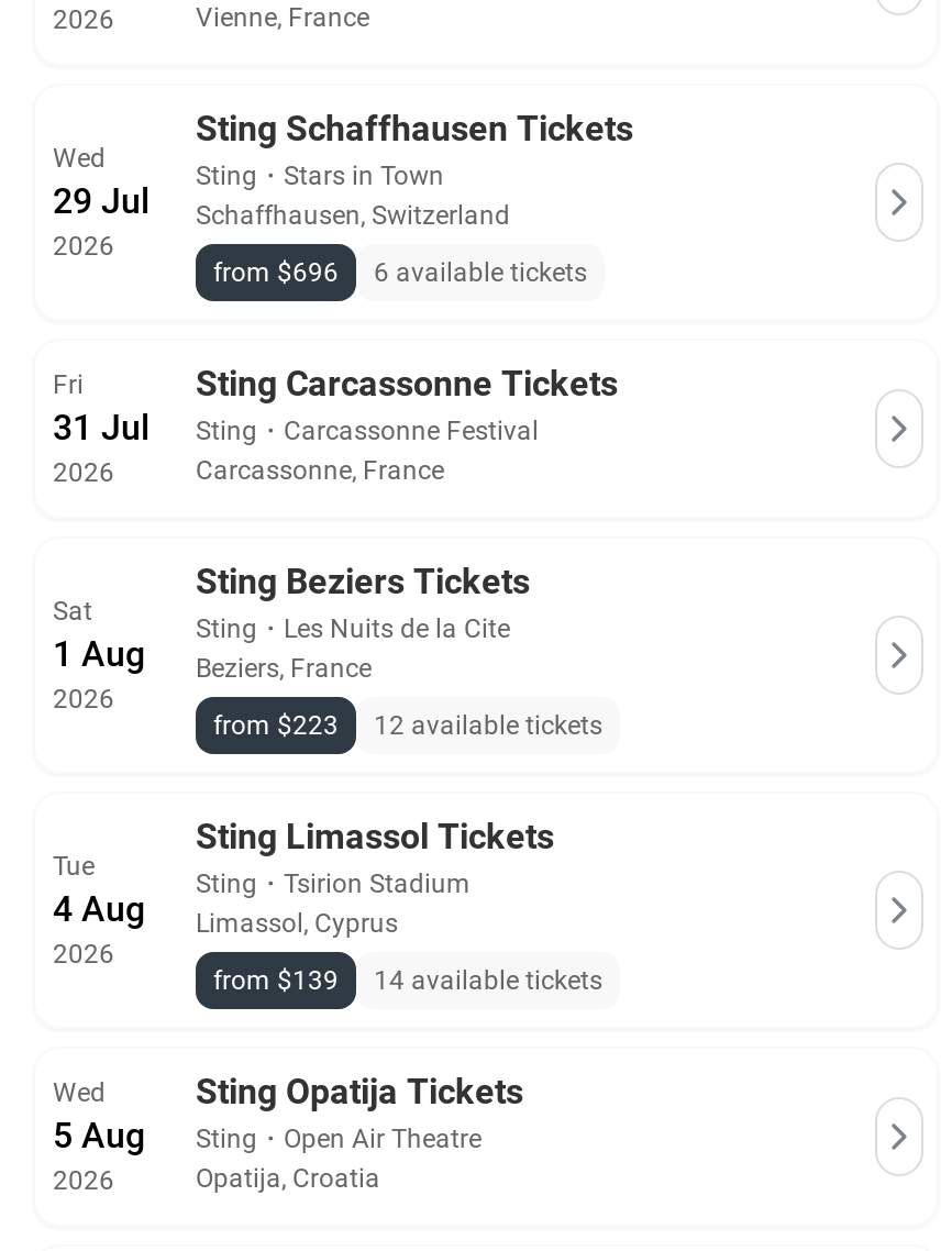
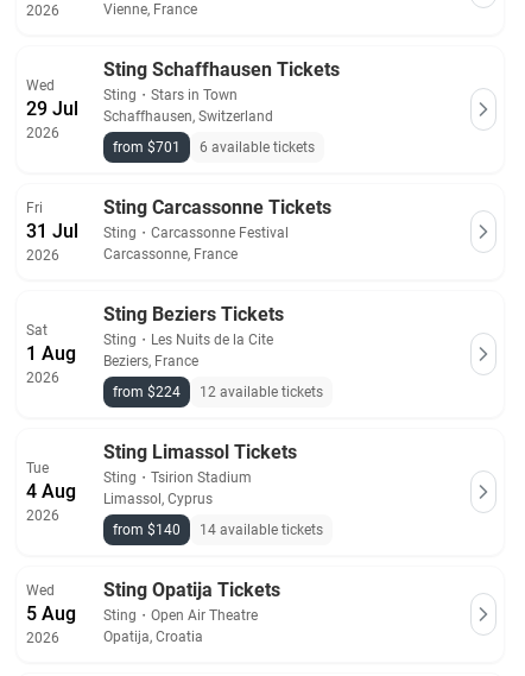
[213,257,587,288] from $696 6 available tickets -> [113,139,315,156] from $701 6 available tickets
[213,710,602,741] from $223 12 available tickets -> [113,384,323,400] from $224 12 available tickets
[213,965,602,996] from $139 14 available tickets -> [113,522,323,538] from $140 14 available tickets

